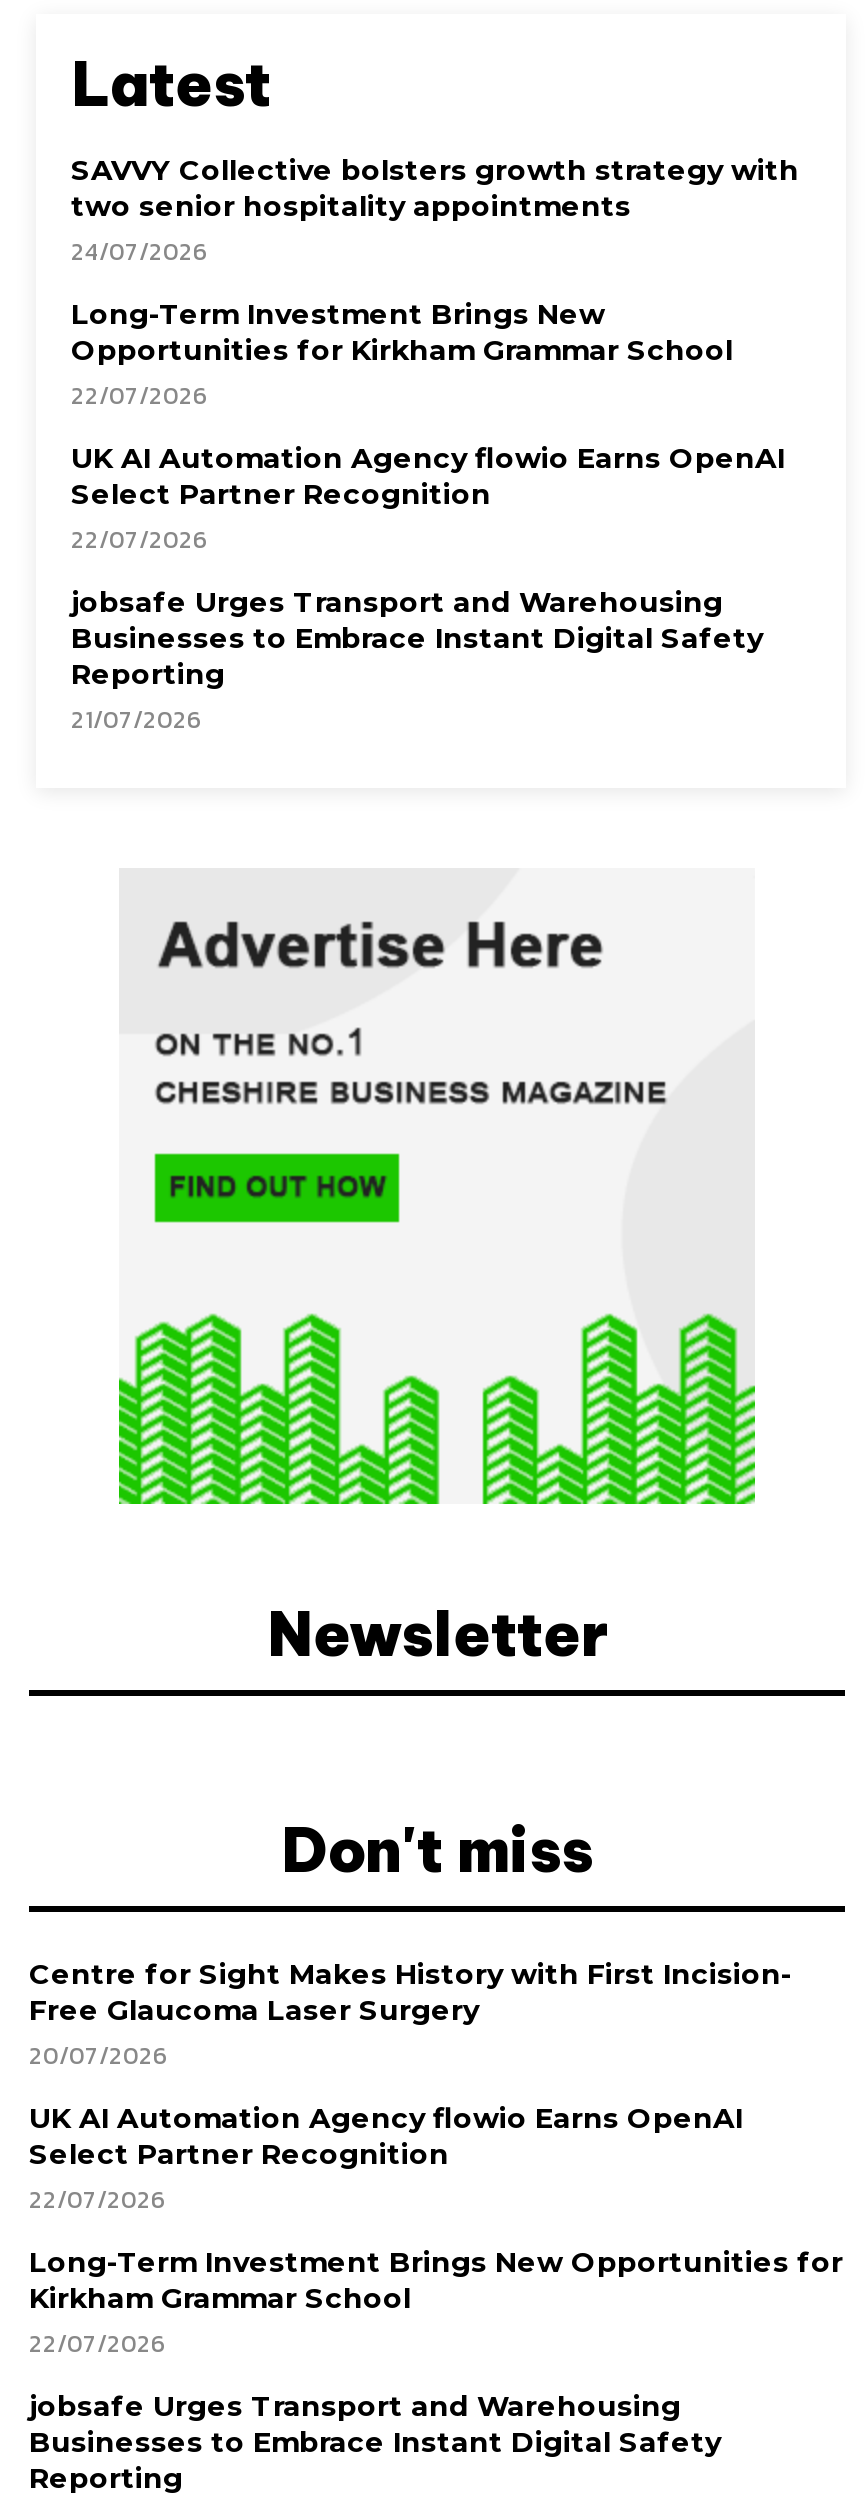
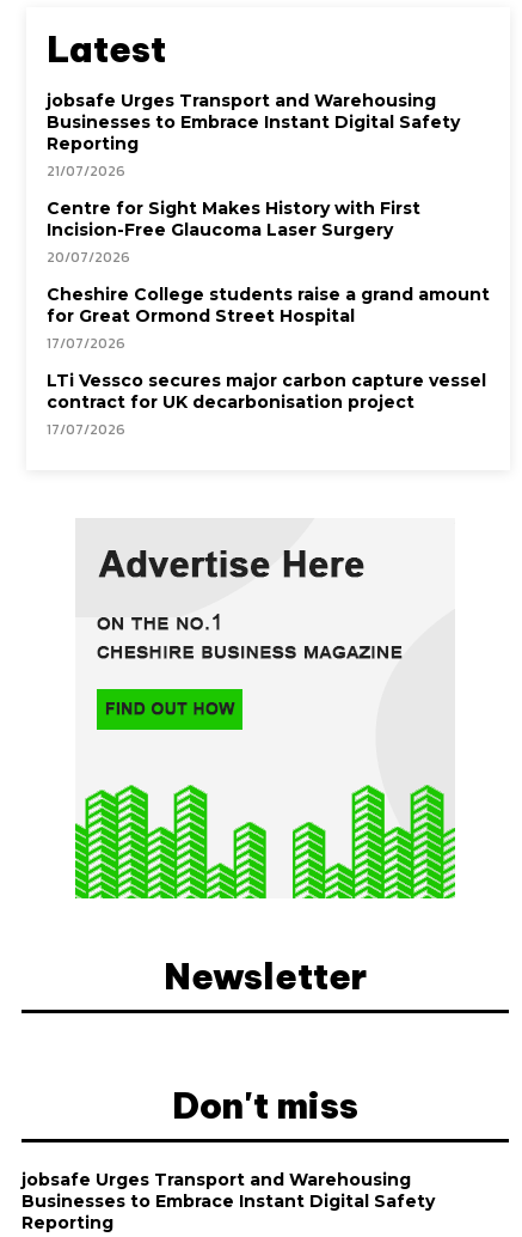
[71,153,799,559] SAVVY Collective bolsters growth strategy with | two senior hospitality appointments | 24/07/2026 | Long-Term Investment Brings New | Opportunities for Kirkham Grammar School | 22/07/2026 | UK AI Automation Agency flowio Earns OpenAI | Select Partner Recognition | 22/07/2026 -> none
none -> [47,198,490,441] Centre for Sight Makes History with First | Incision-Free Glaucoma Laser Surgery | 20/07/2026 | Cheshire College students raise a grand amount | for Great Ormond Street Hospital | 17/07/2026 | LTi Vessco secures major carbon capture vessel | contract for UK decarbonisation project | 17/07/2026
[29,1957,843,2363] Centre for Sight Makes History with First Incision- | Free Glaucoma Laser Surgery | 20/07/2026 | UK AI Automation Agency flowio Earns OpenAI | Select Partner Recognition | 22/07/2026 | Long-Term Investment Brings New Opportunities for | Kirkham Grammar School | 22/07/2026 -> none

